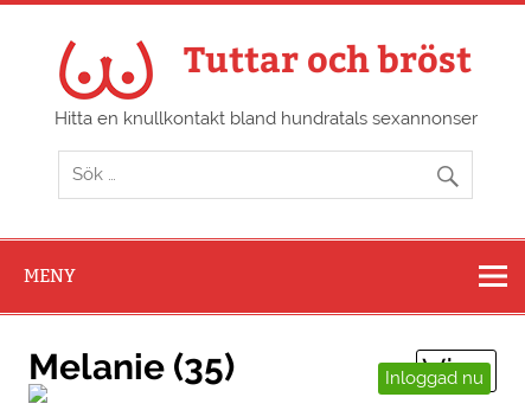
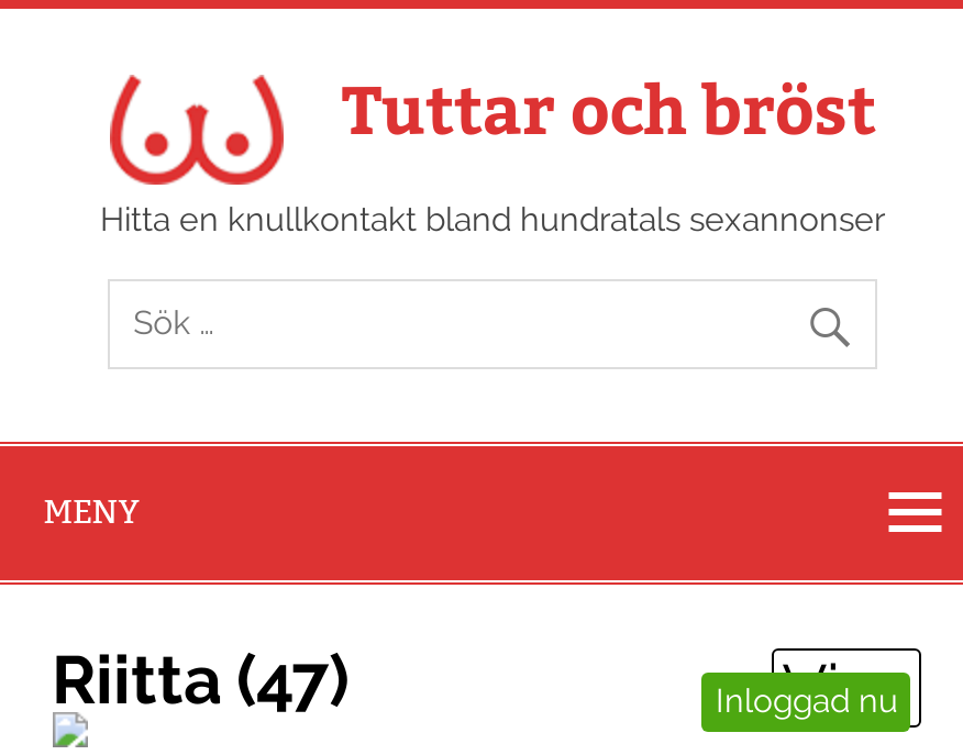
[28,345,234,387] Melanie (35) -> [52,639,348,718] Riitta (47)

